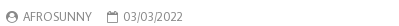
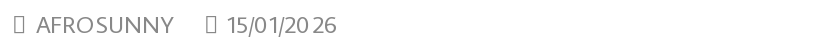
[123,9,183,24] 03/03/2022 -> [228,9,336,39] 15/01/2026

